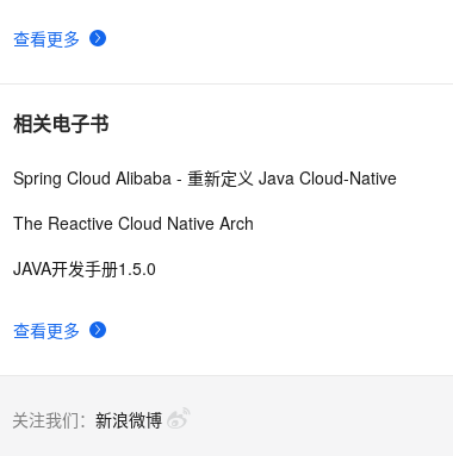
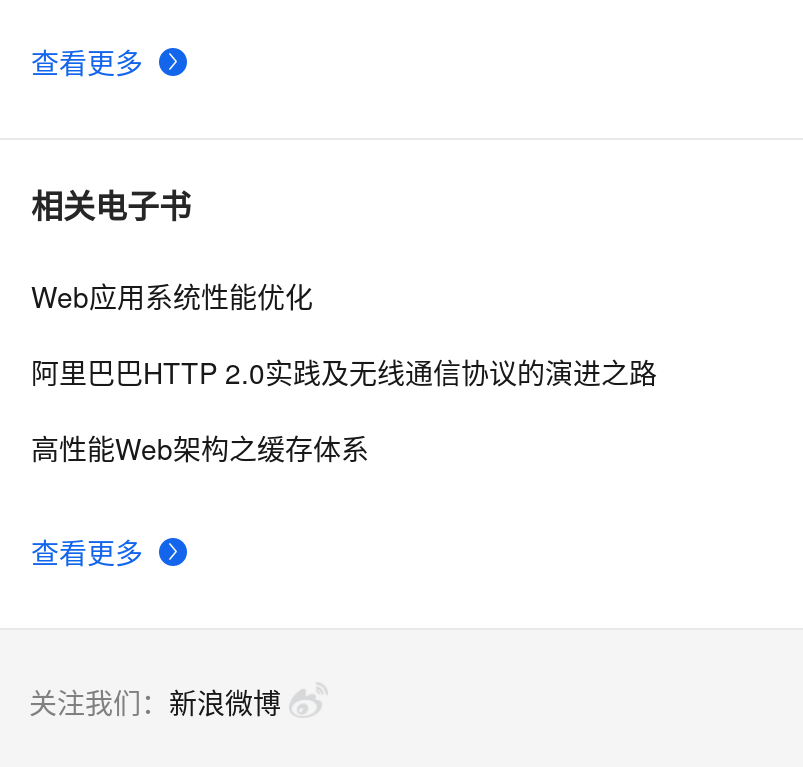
[13,165,397,189] Spring Cloud Alibaba - 重新定义 Java Cloud-Native -> [31,276,313,316] Web应用系统性能优化
[13,211,254,235] The Reactive Cloud Native Arch -> [31,352,657,392] 阿里巴巴HTTP 2.0实践及无线通信协议的演进之路
[13,256,156,280] JAVA开发手册1.5.0 -> [31,428,369,468] 高性能Web架构之缓存体系

